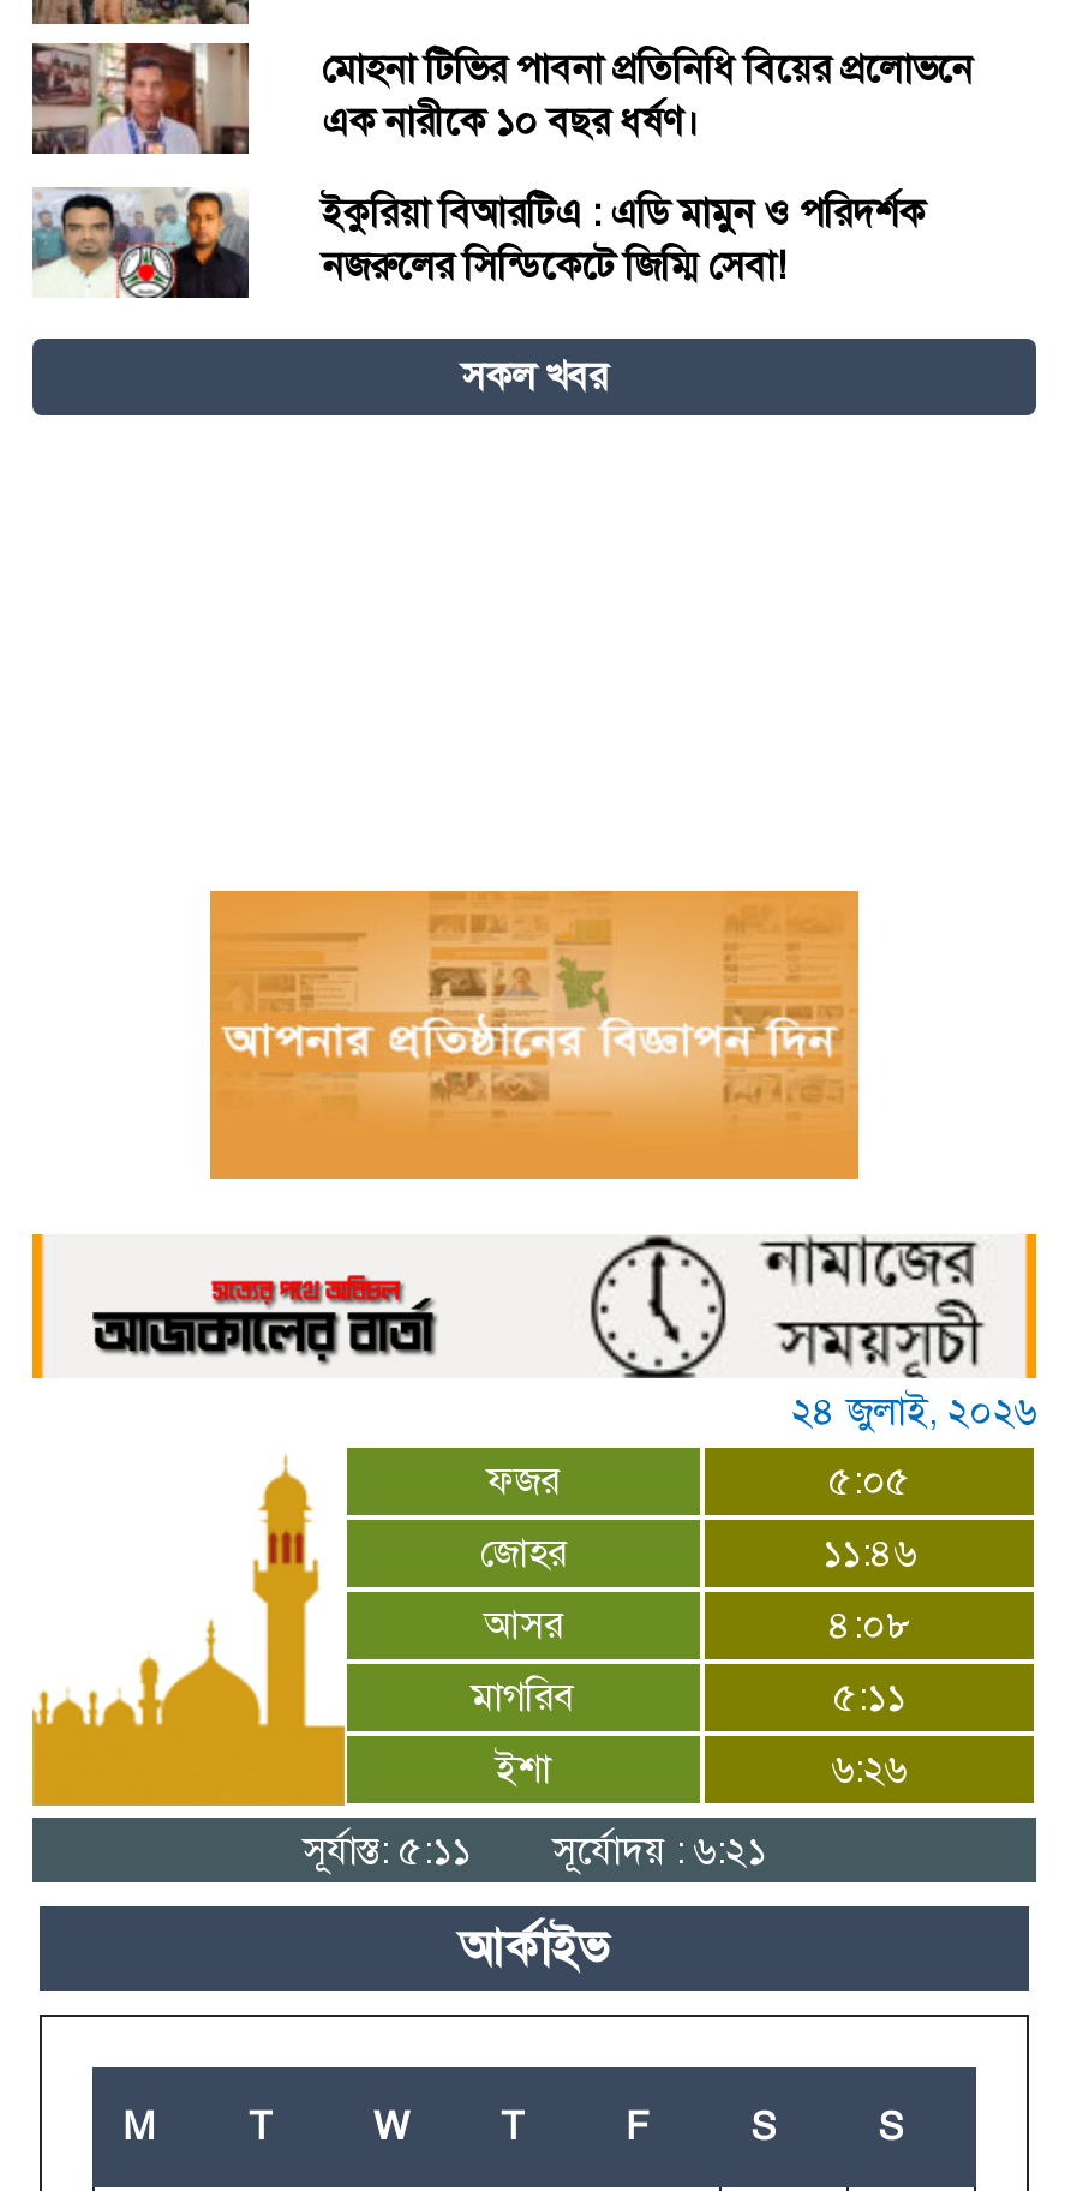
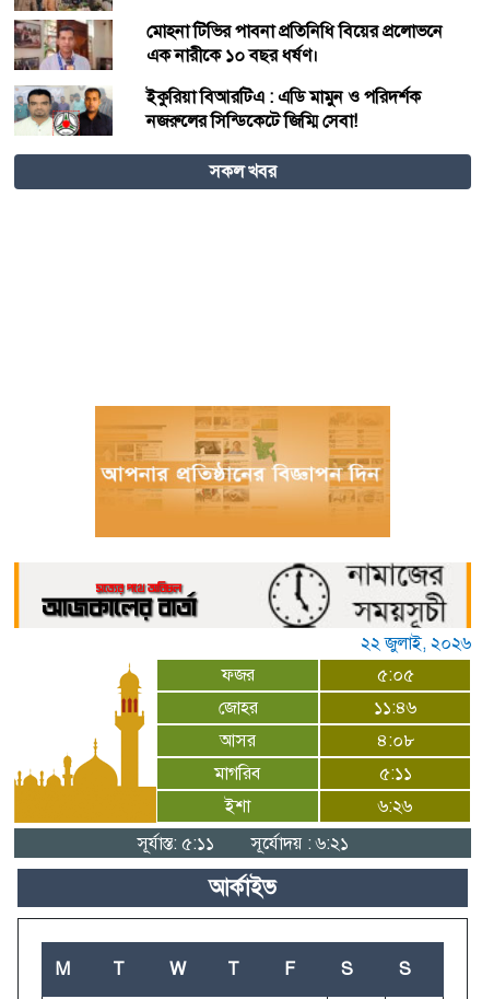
[791,1386,1036,1436] ২৪ জুলাই, ২০২৬ -> [361,631,471,654] ২২ জুলাই, ২০২৬

